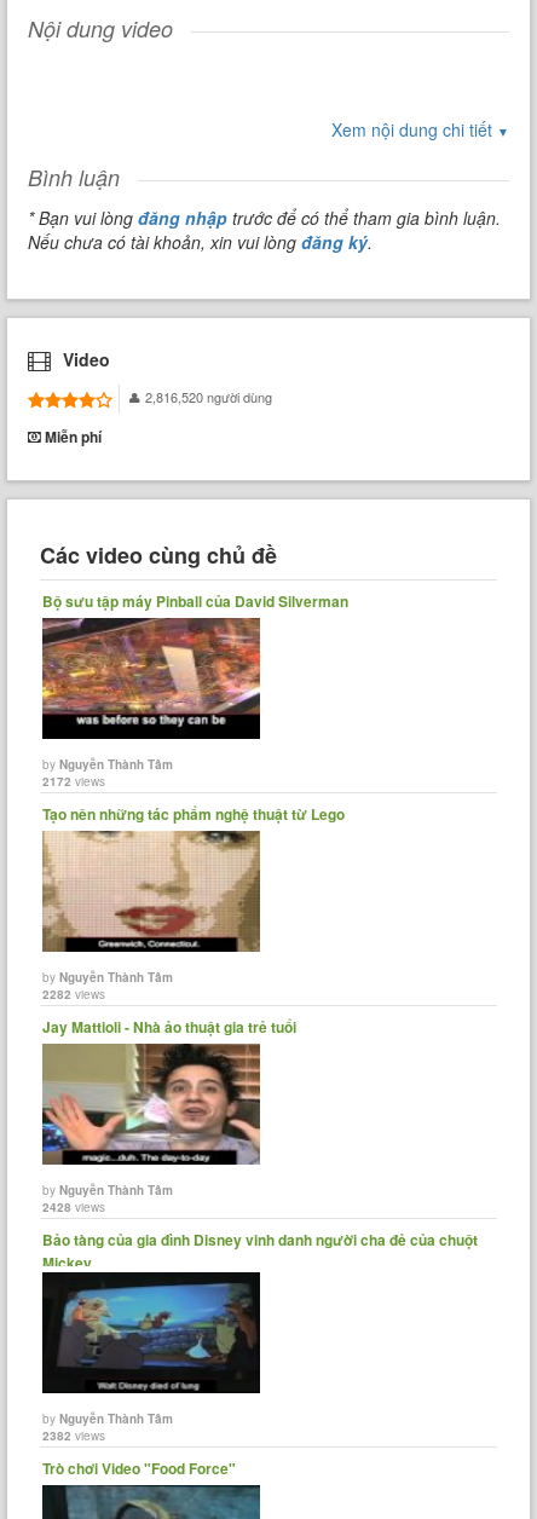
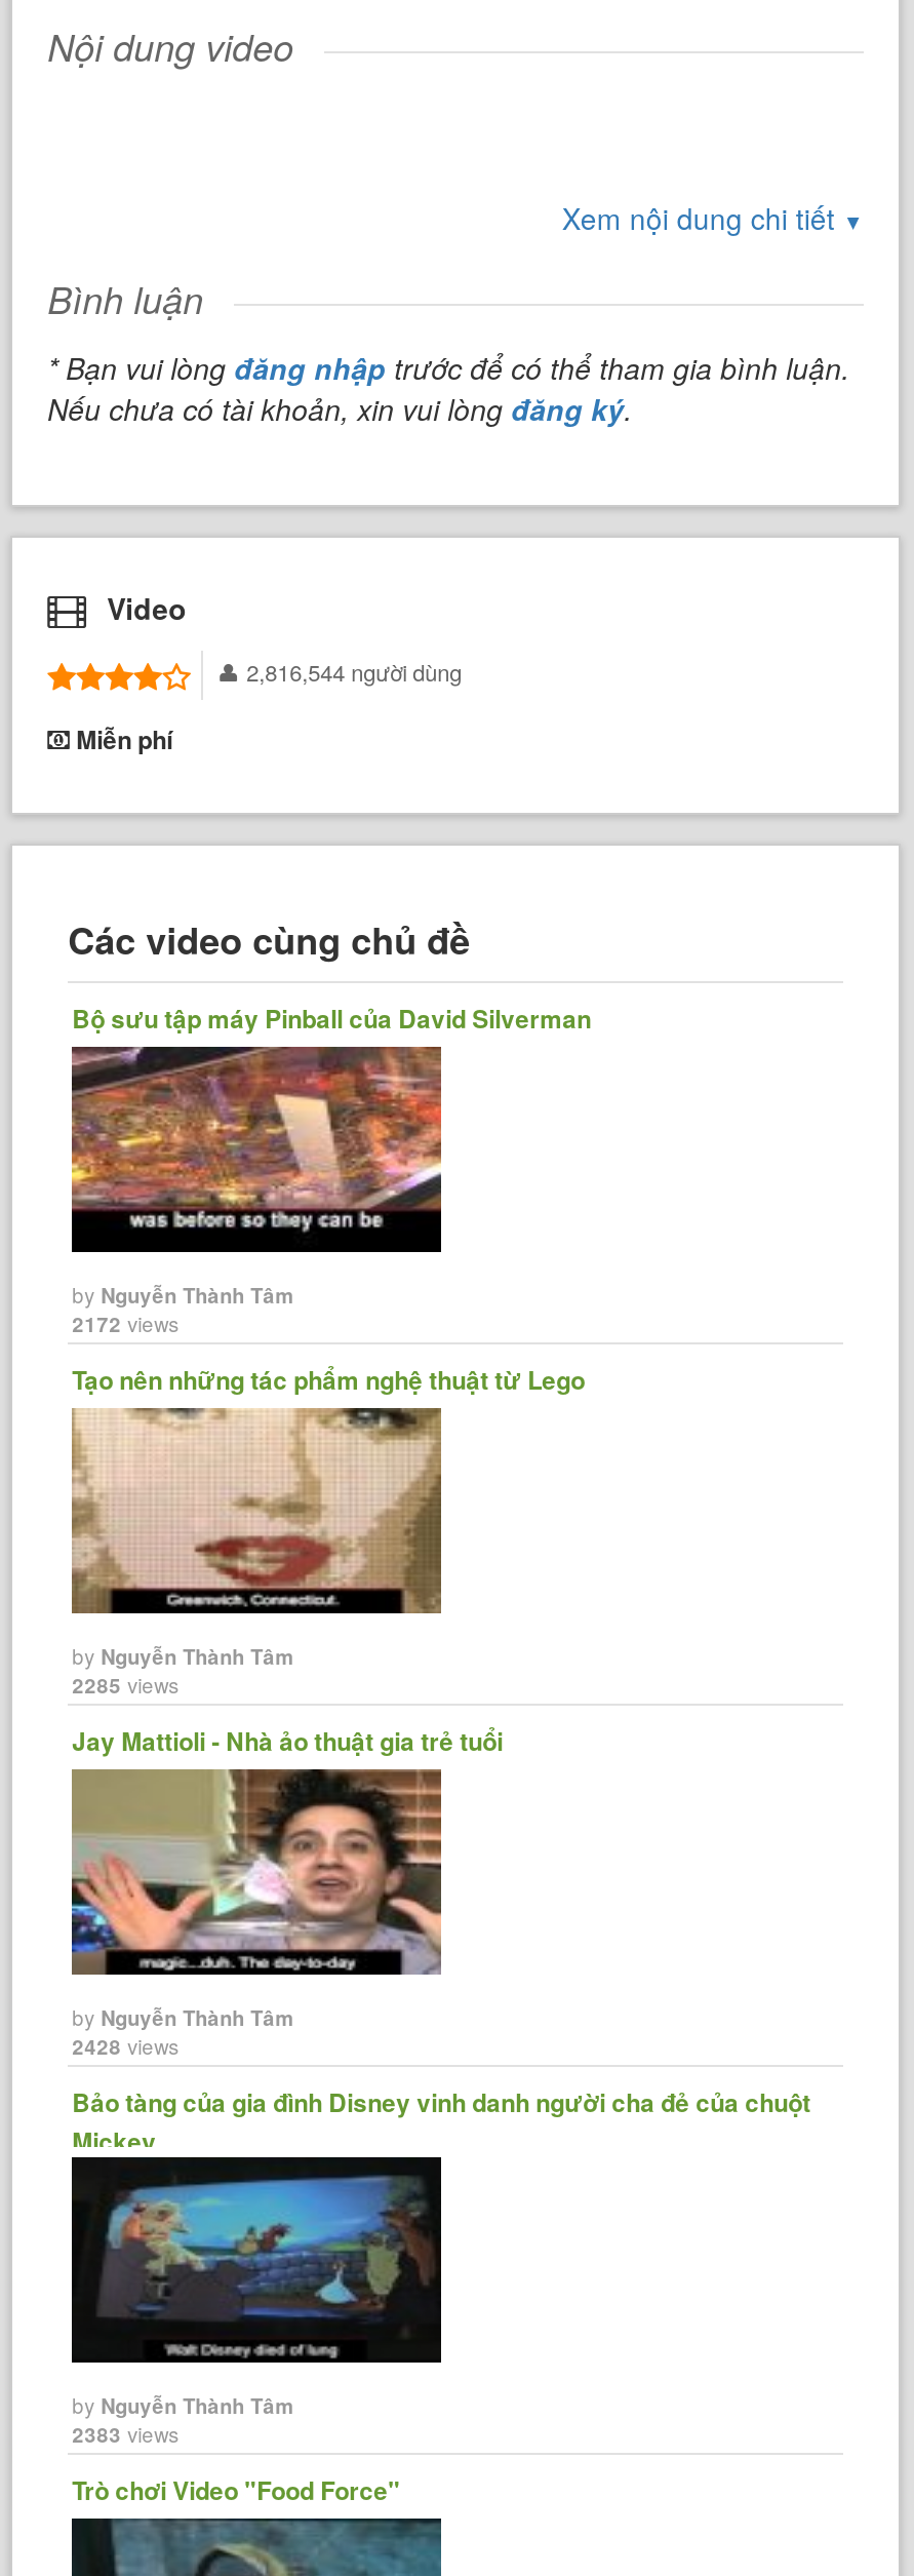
[145,387,272,406] 2,816,520 người dùng -> [246,654,462,687] 2,816,544 người dùng
[42,985,105,1002] 2282views -> [72,1670,179,1699] 2285views
[42,1426,105,1443] 2382views -> [72,2419,179,2448] 2383views

